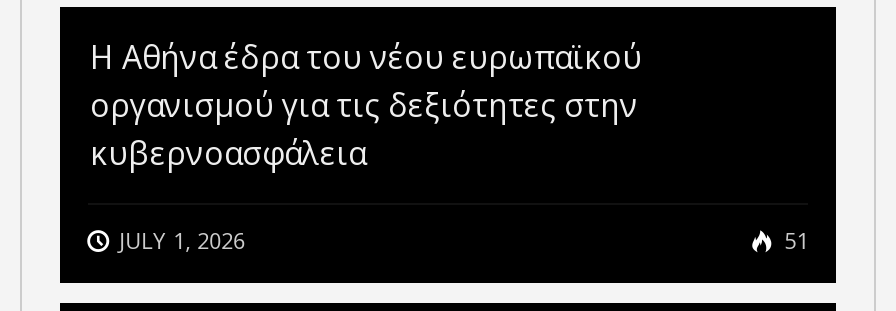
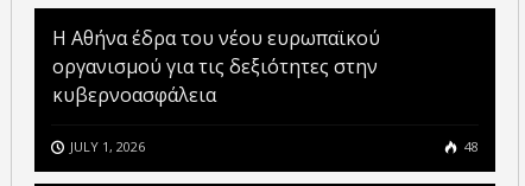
[779,224,809,254] 51 -> [461,137,479,155] 48

